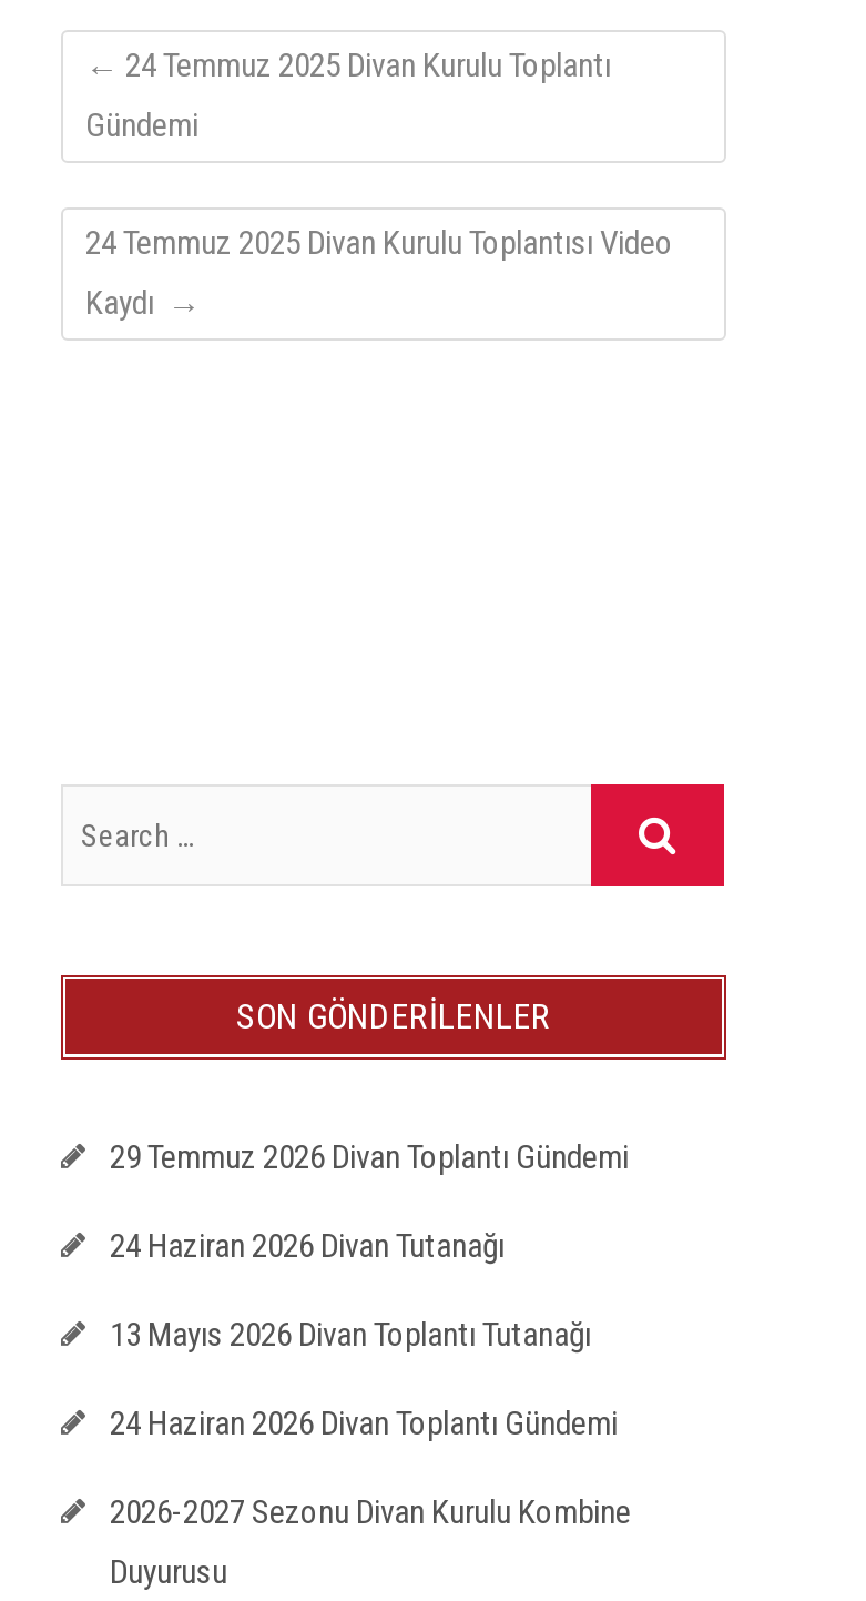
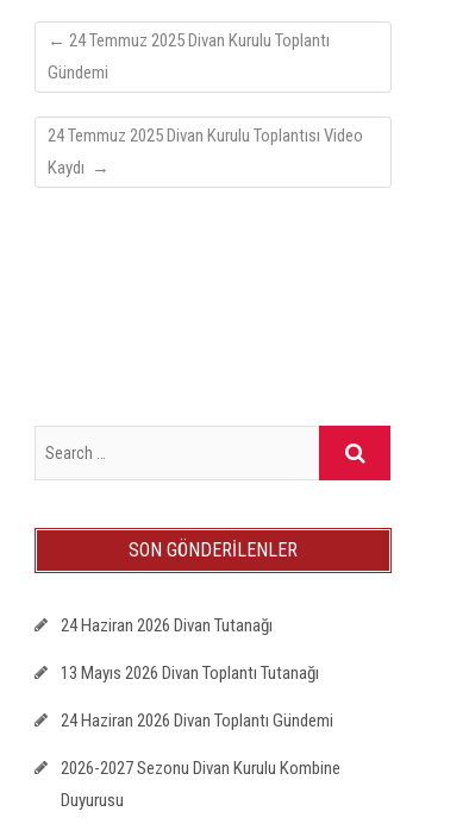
[110,1137,629,1177] 29 Temmuz 2026 Divan Toplantı Gündemi -> none

